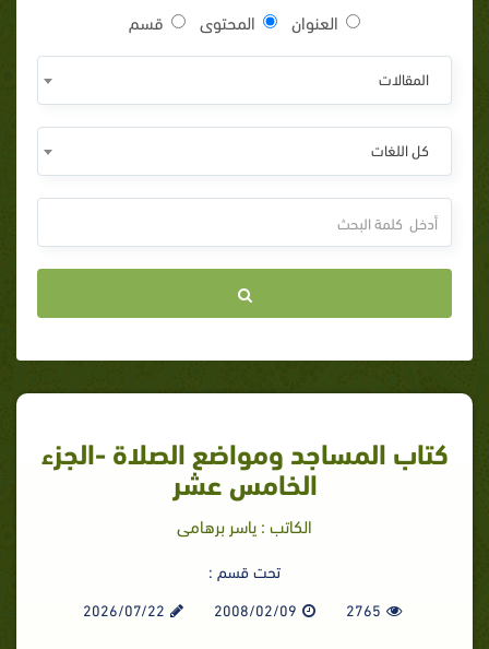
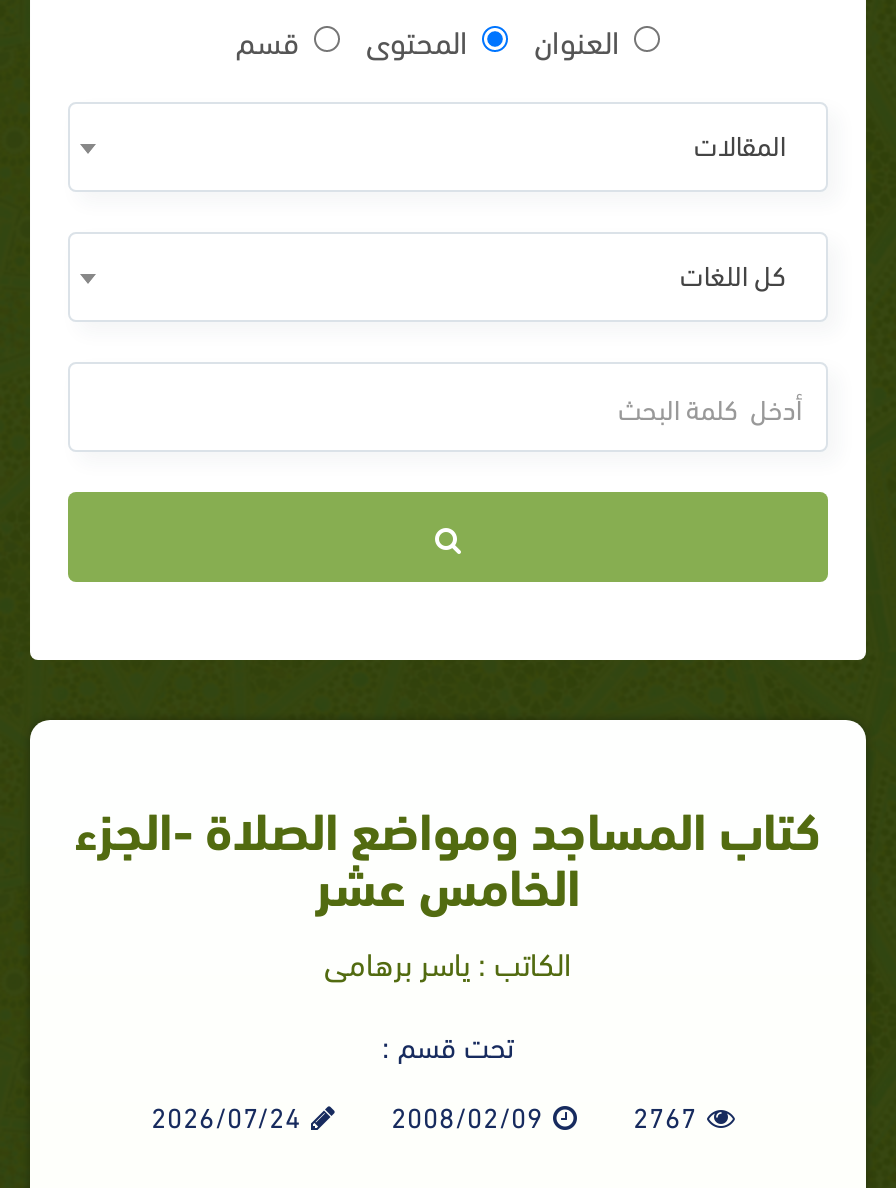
[82,598,164,621] 2026/07/22 -> [151,1094,301,1136] 2026/07/24
[345,598,380,621] 2765 -> [633,1094,697,1136] 2767

